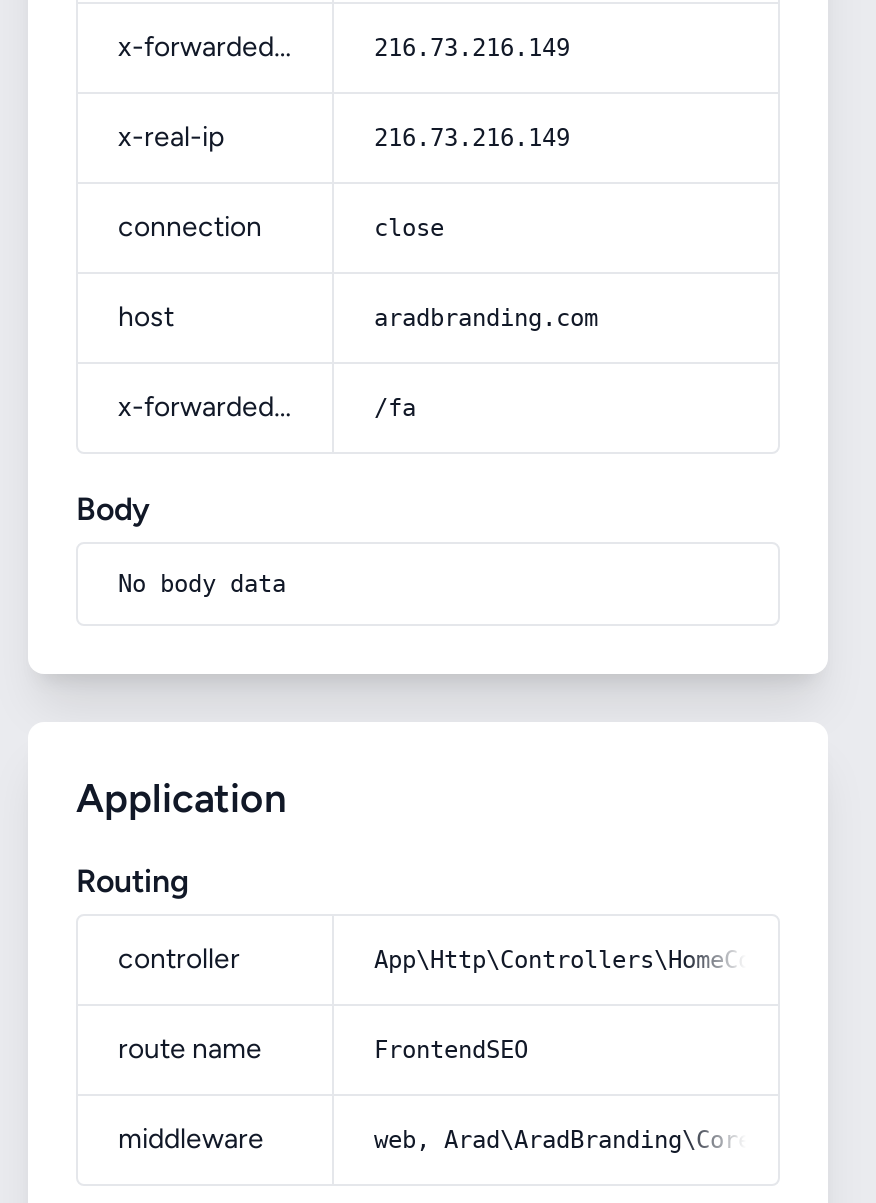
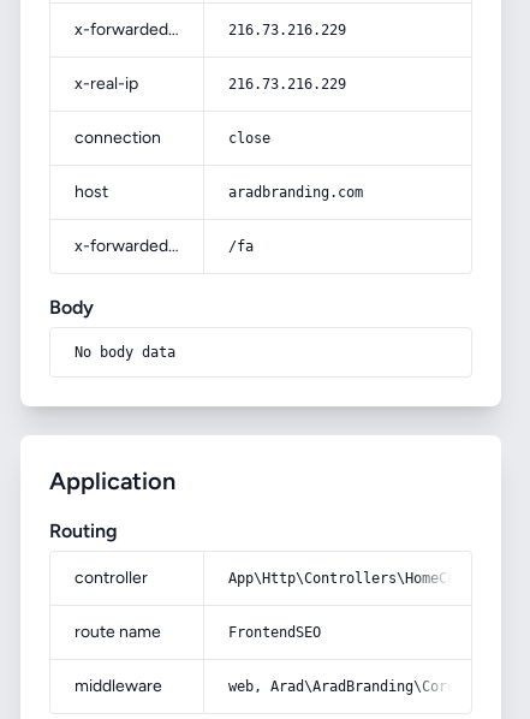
[374,34,570,62] 216.73.216.149 -> [228,22,346,38] 216.73.216.229
[374,124,570,152] 216.73.216.149 -> [228,76,346,93] 216.73.216.229

